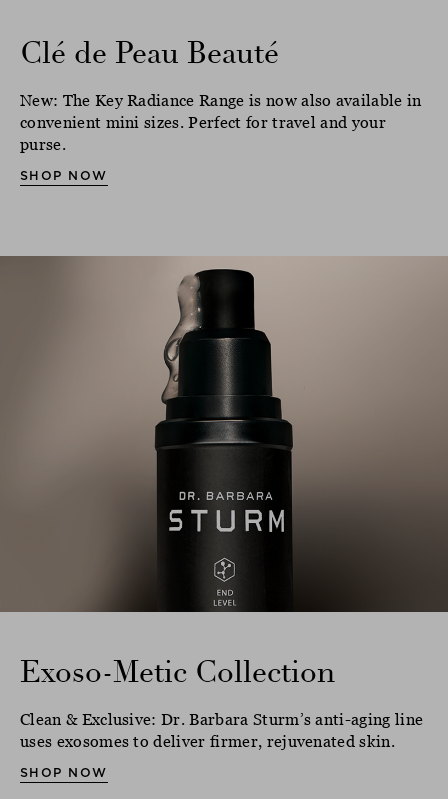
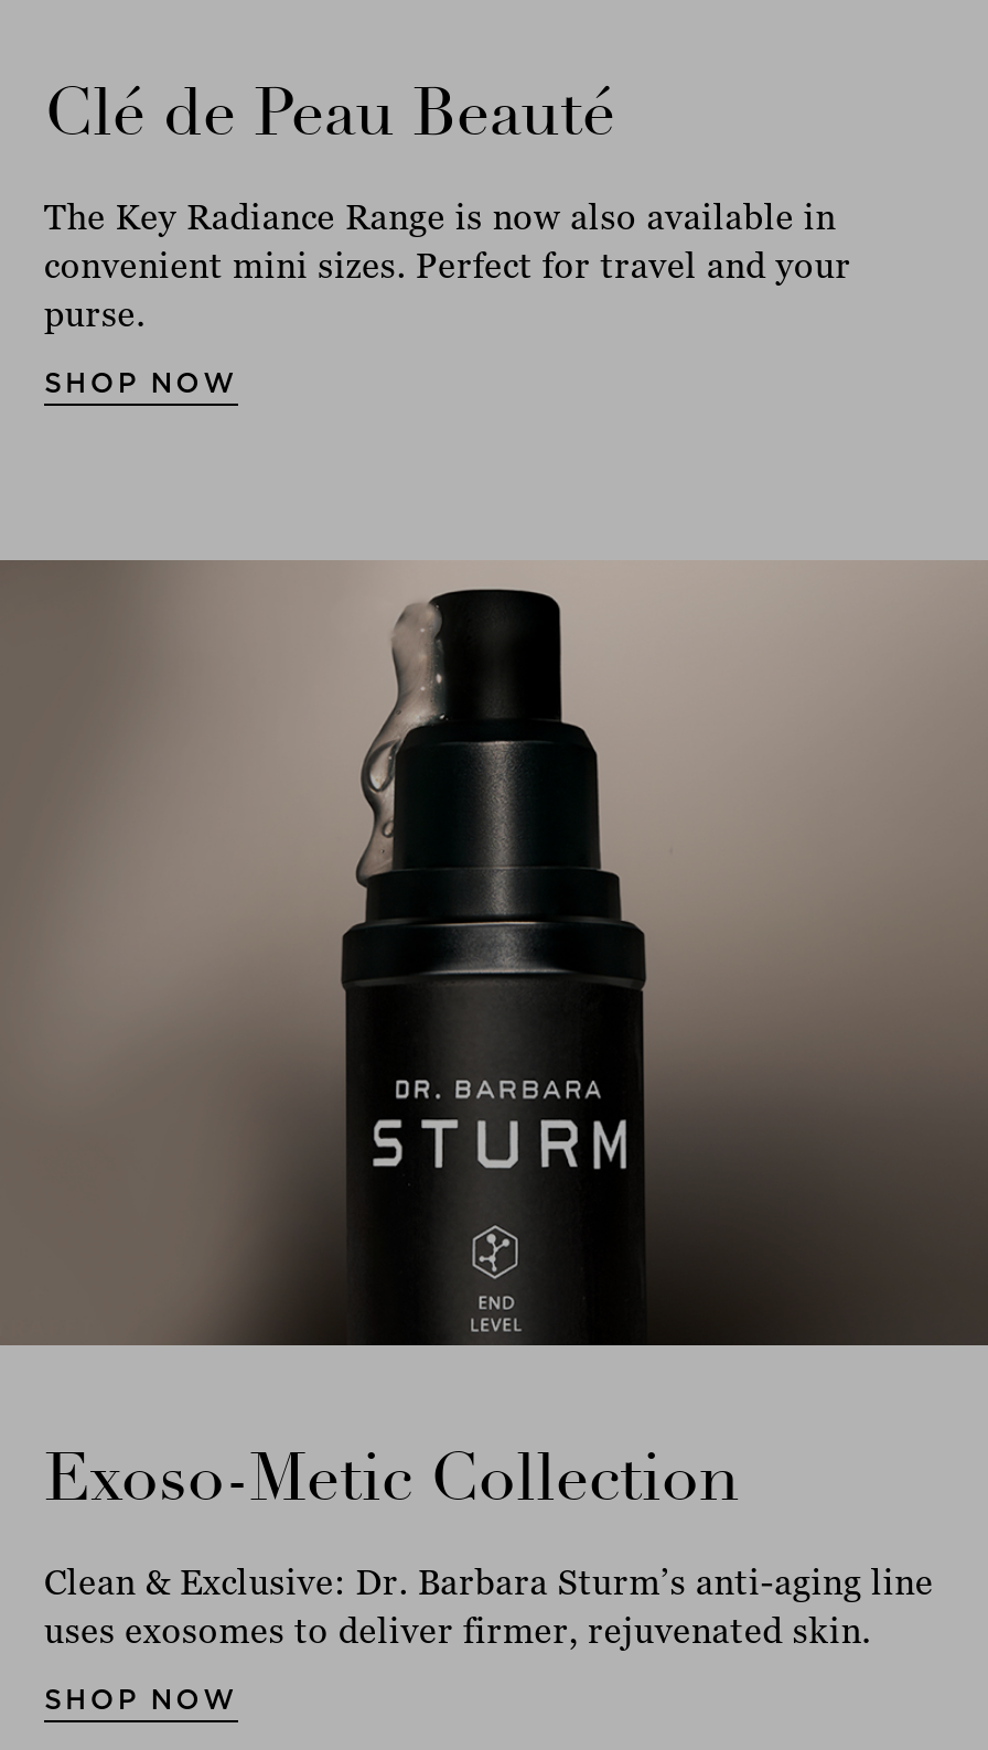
[20,91,422,109] New: The Key Radiance Range is now also available in -> [44,197,836,236] The Key Radiance Range is now also available in

